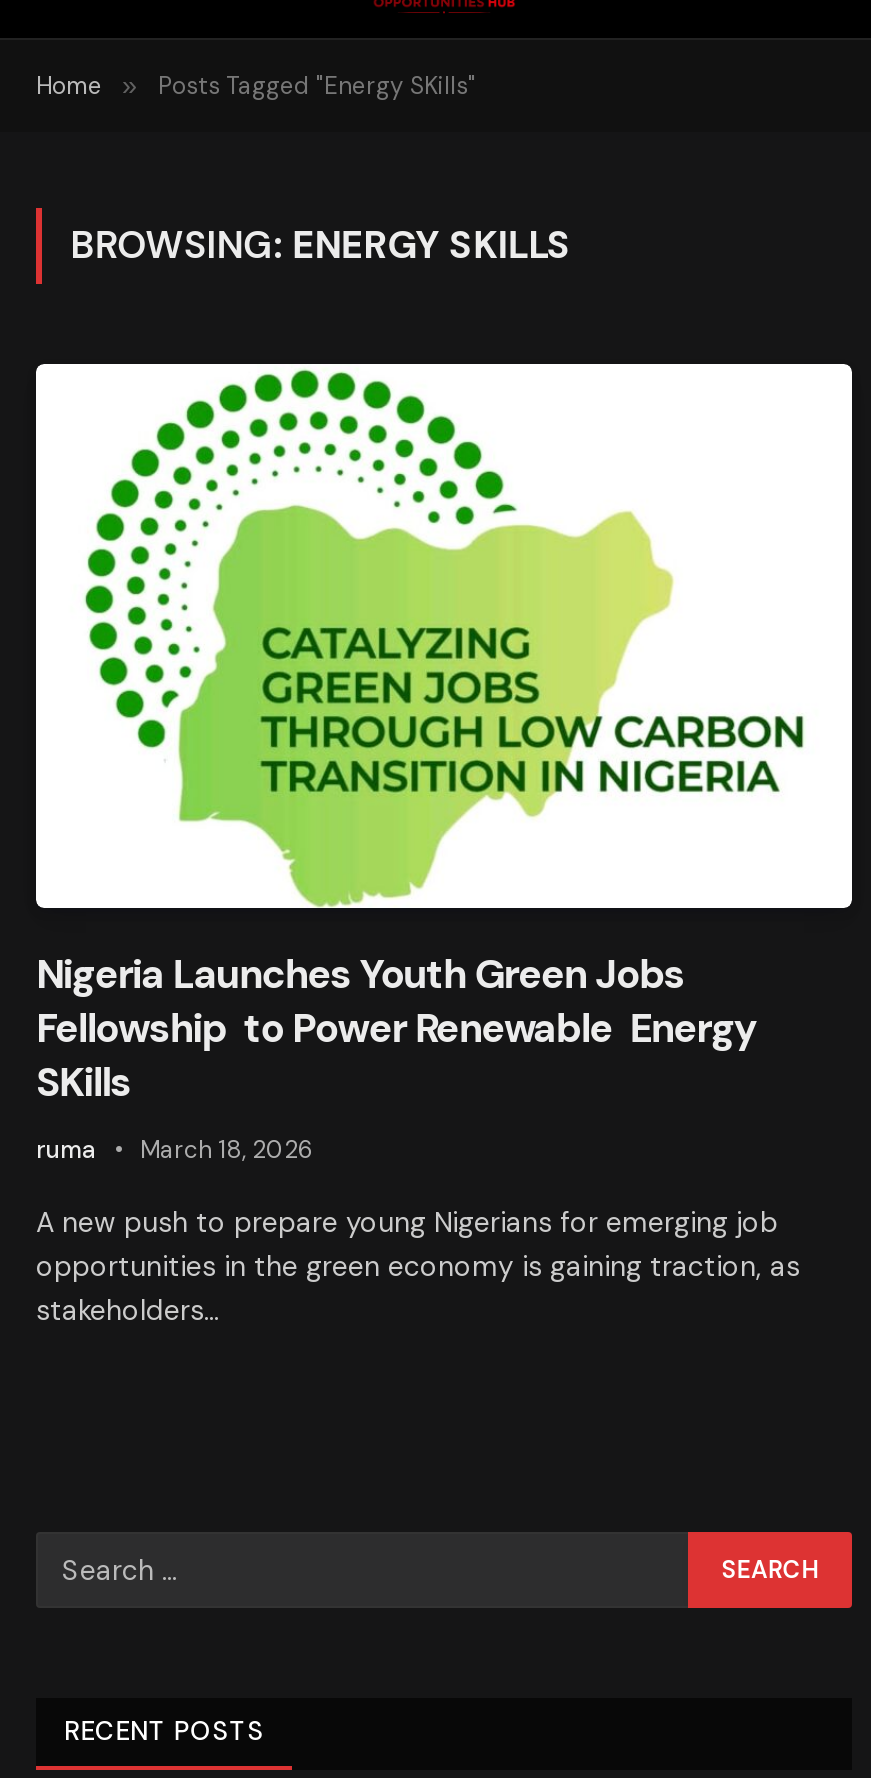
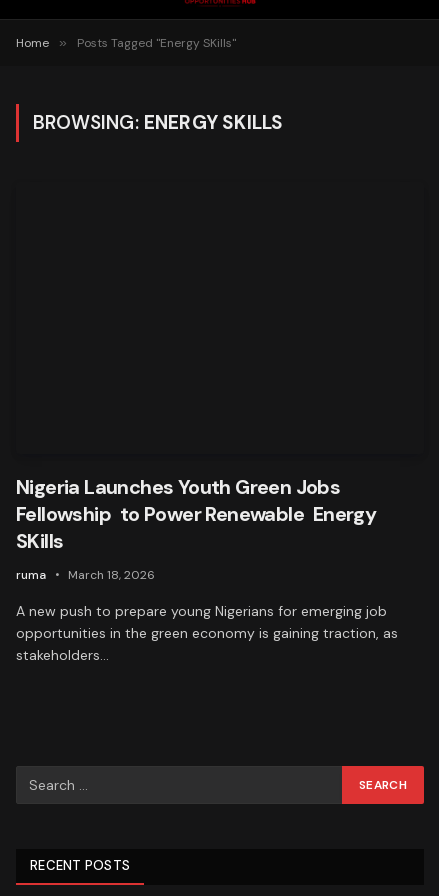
[34,362,854,910] [image] -> none

